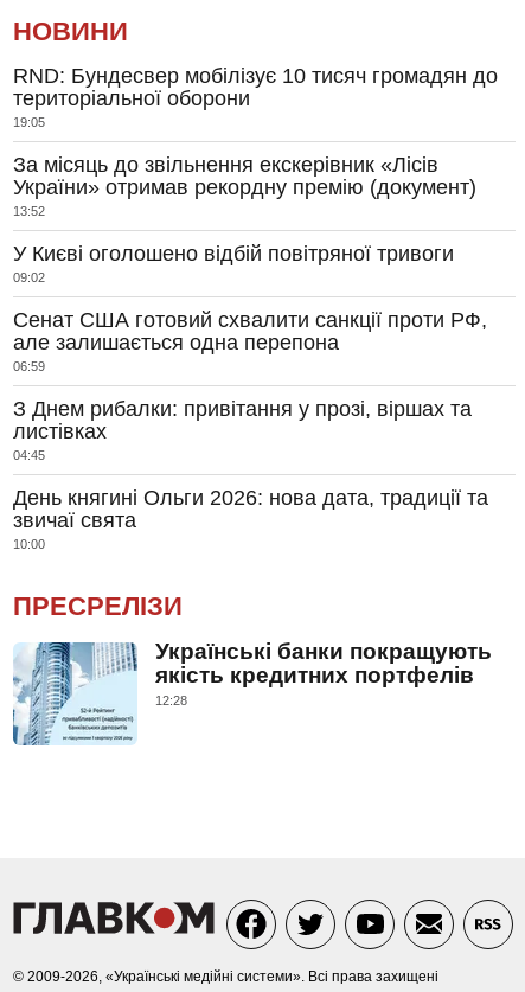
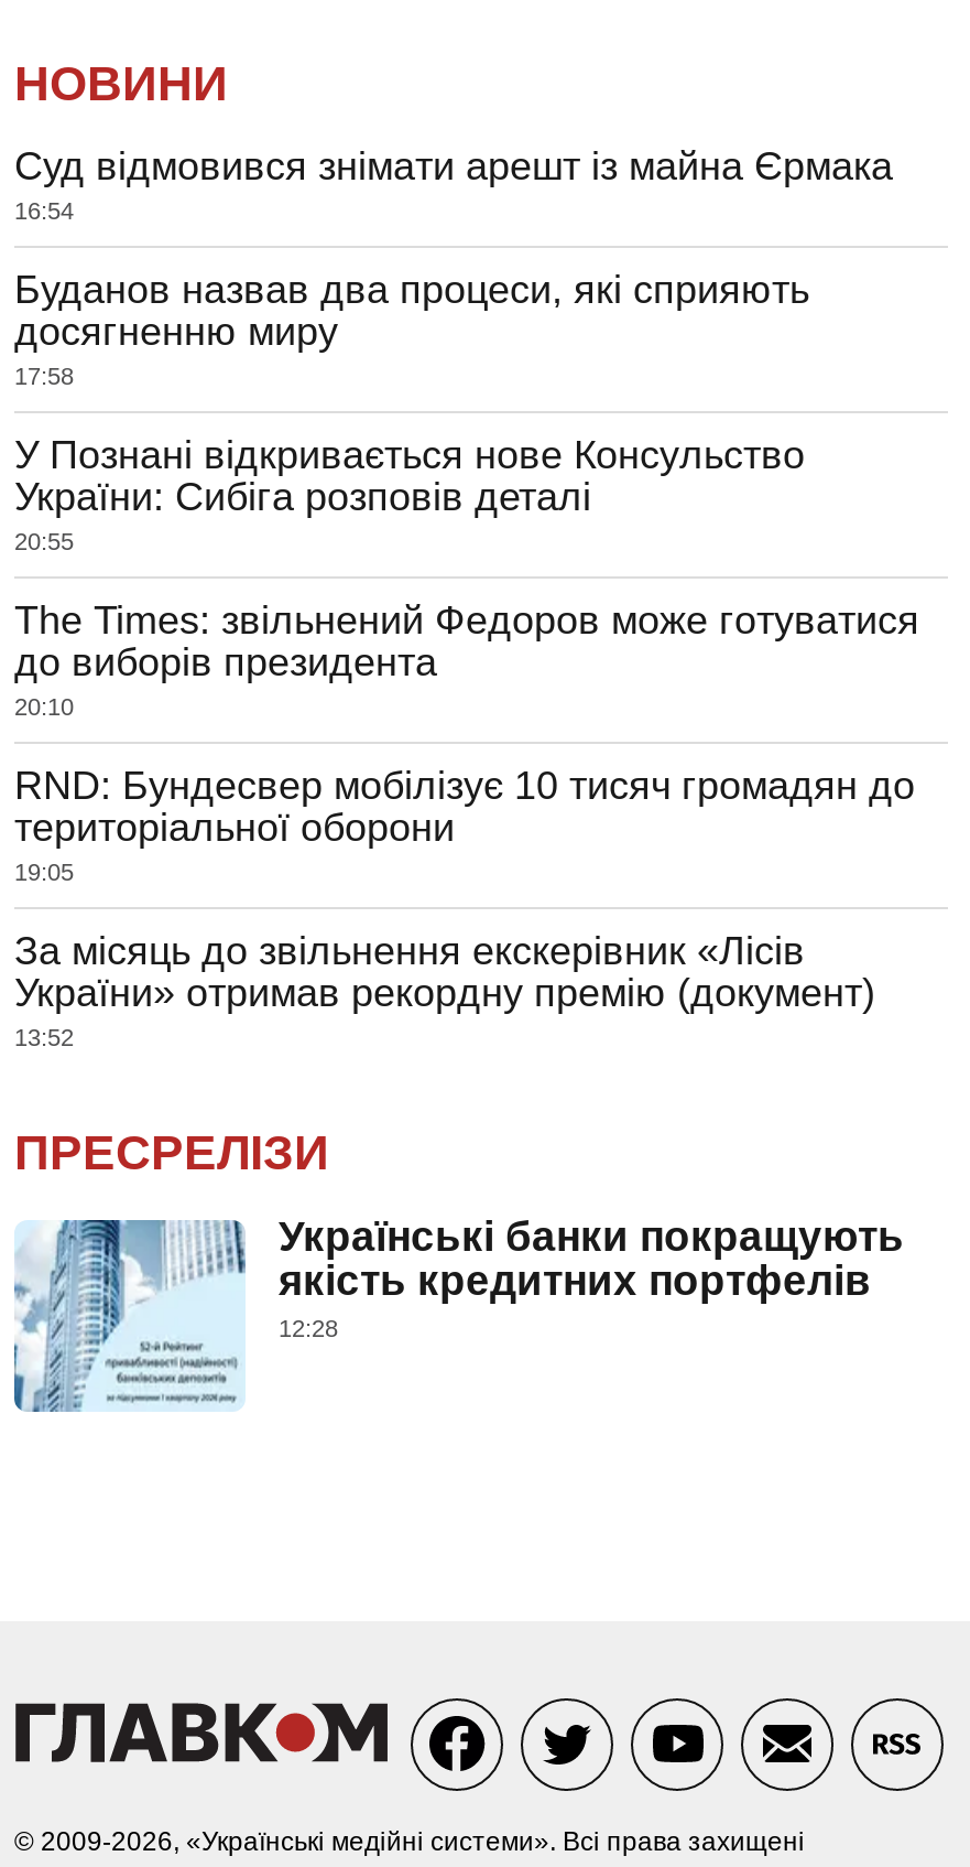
none -> [14,144,919,720] Суд відмовився знімати арешт із майна Єрмака | 16:54 | Буданов назвав два процеси, які сприяють | досягненню миру | 17:58 | У Познані відкривається нове Консульство | України: Сибіга розповів деталі | 20:55 | The Times: звільнений Федоров може готуватися | до виборів президента | 20:10
moved [13,64,498,218] -> [14,764,915,1050]: RND: Бундесвер мобілізує 10 тисяч громадян до | територіальної оборони | 19:05 | За місяць до звільнення екскерівник «Лісів | України» отримав рекордну премію (документ) | 13:52
[13,242,488,551] У Києві оголошено відбій повітряної тривоги | 09:02 | Сенат США готовий схвалити санкції проти РФ, | але залишається одна перепона | 06:59 | З Днем рибалки: привітання у прозі, віршах та | листівках | 04:45 | День княгині Ольги 2026: нова дата, традиції та | звичаї свята | 10:00 -> none

